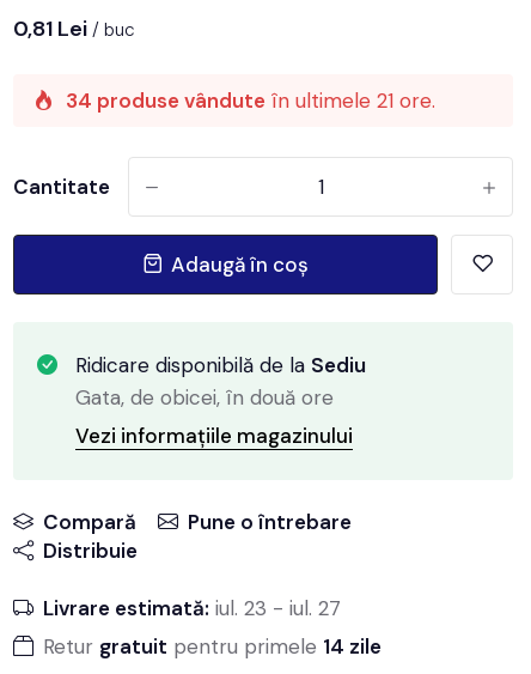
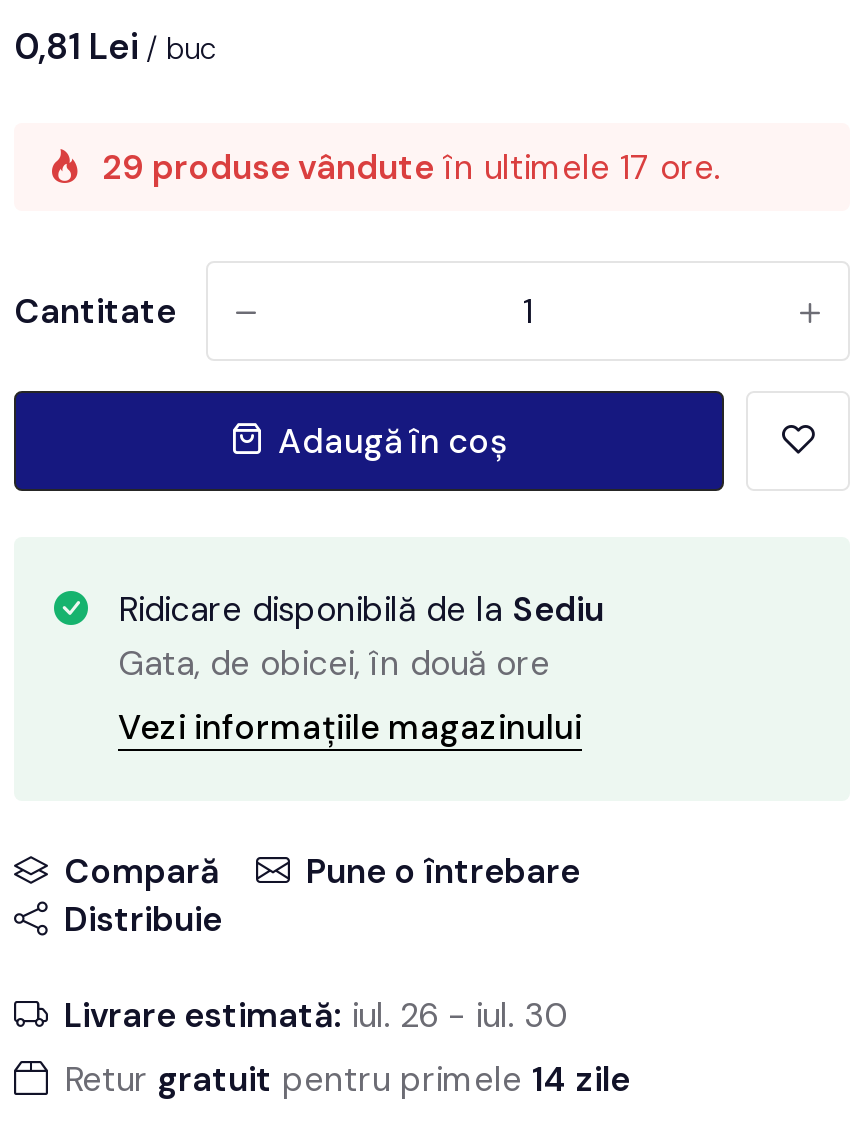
[66,88,435,114] 34 produse vândute în ultimele 21 ore. -> [102,145,720,189] 29 produse vândute în ultimele 17 ore.
[43,595,341,621] Livrare estimată: iul. 23 - iul. 27 -> [64,993,568,1037] Livrare estimată: iul. 26 - iul. 30

